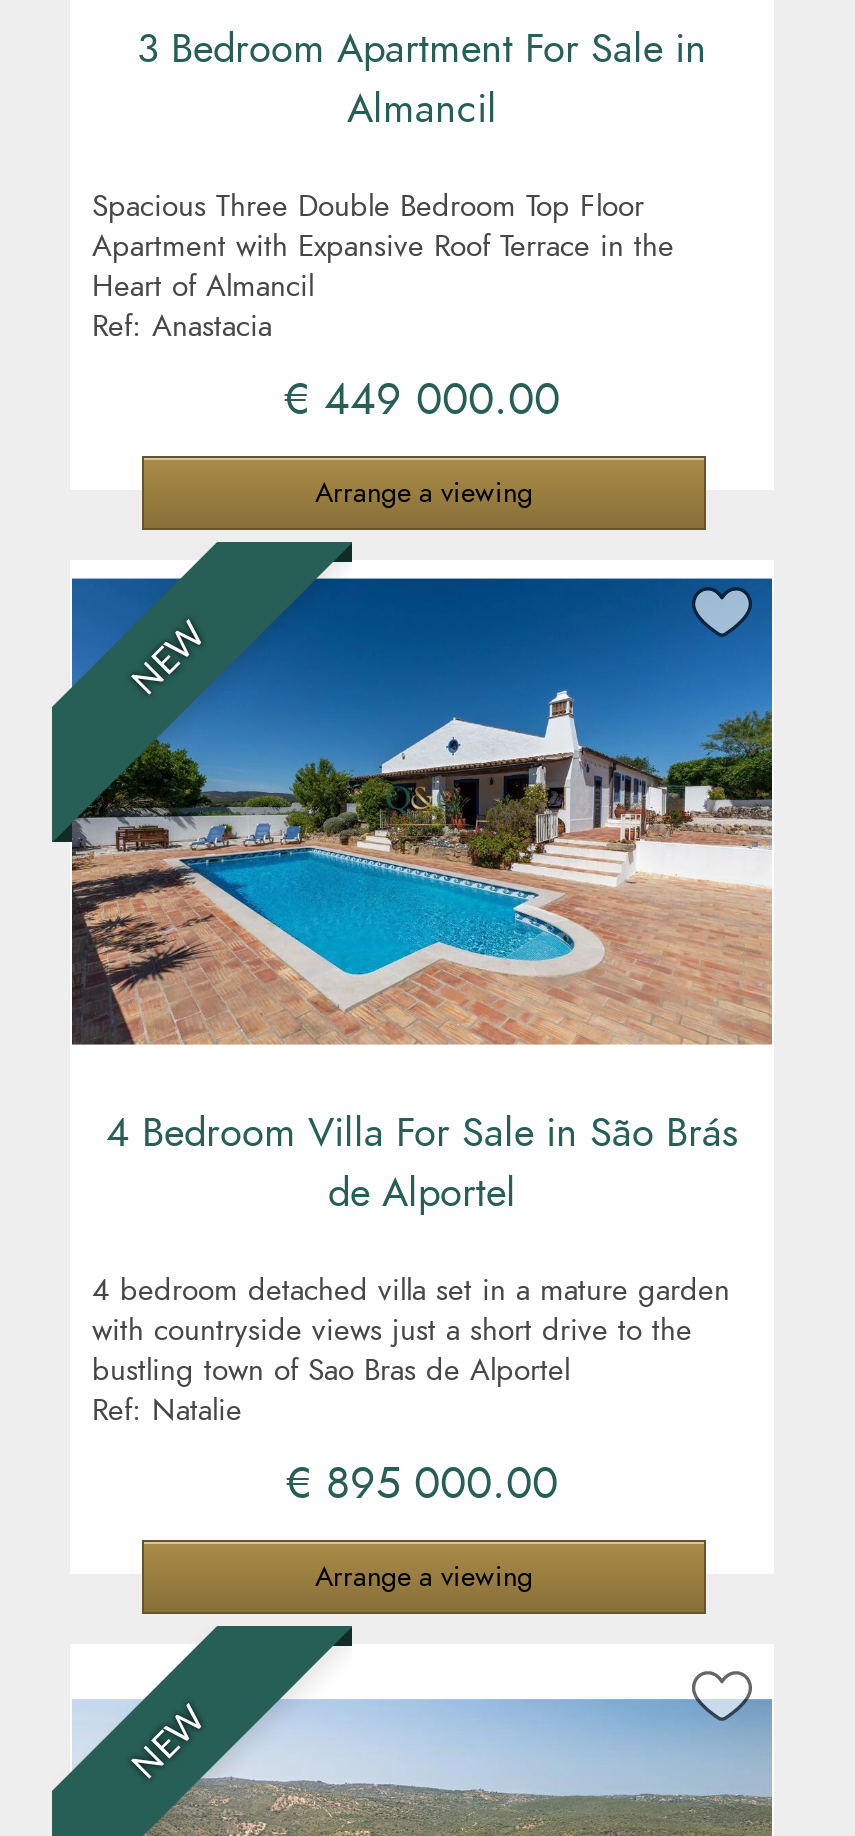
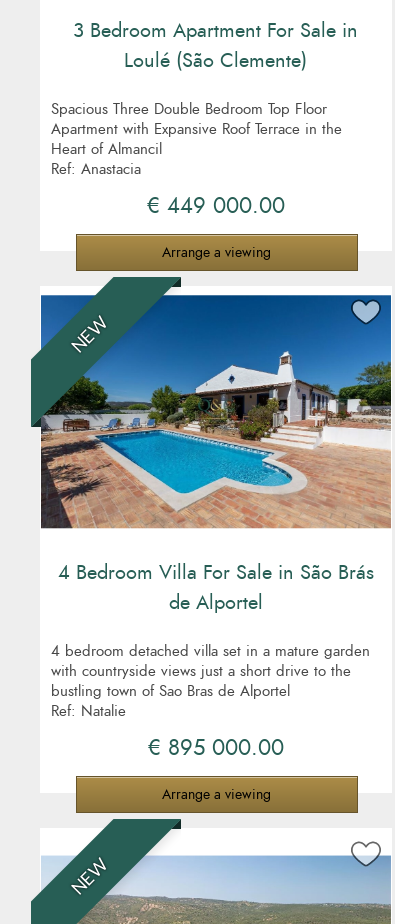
[347,80,497,136] Almancil -> [124,46,307,74] Loulé (São Clemente)

